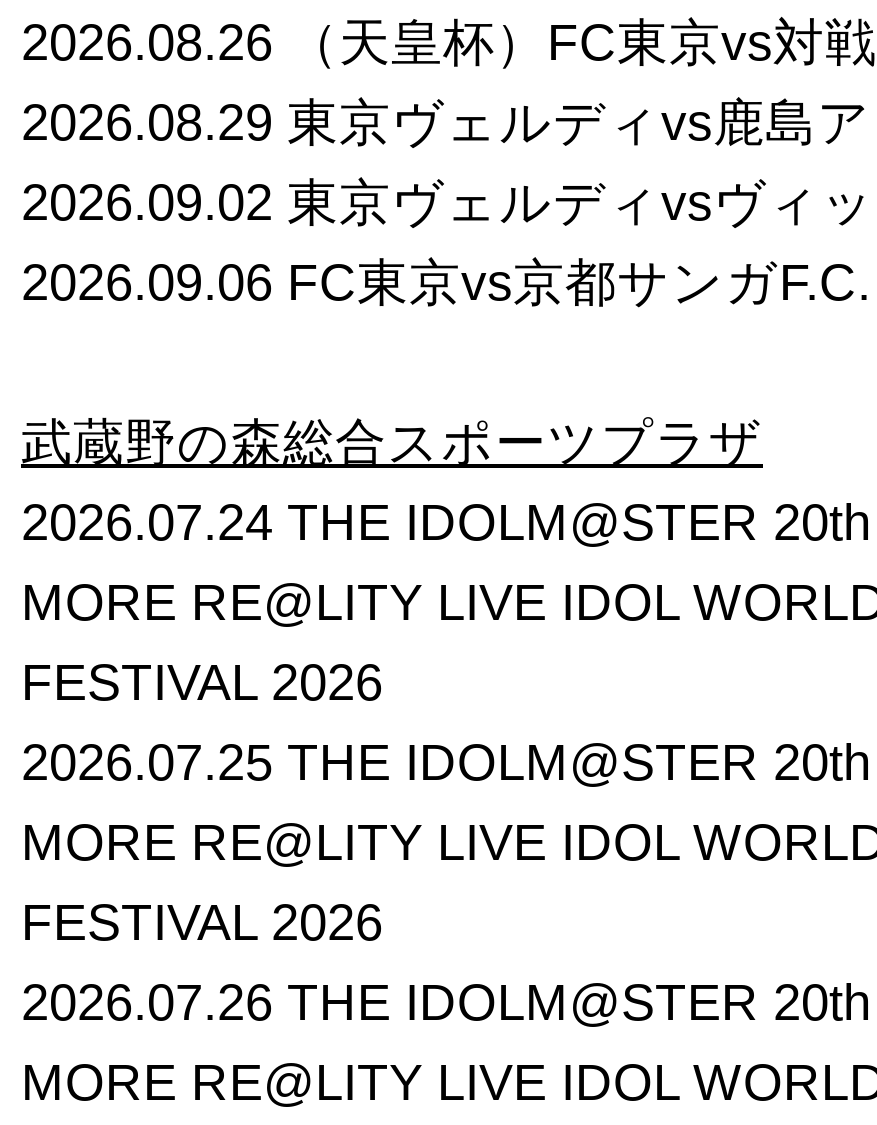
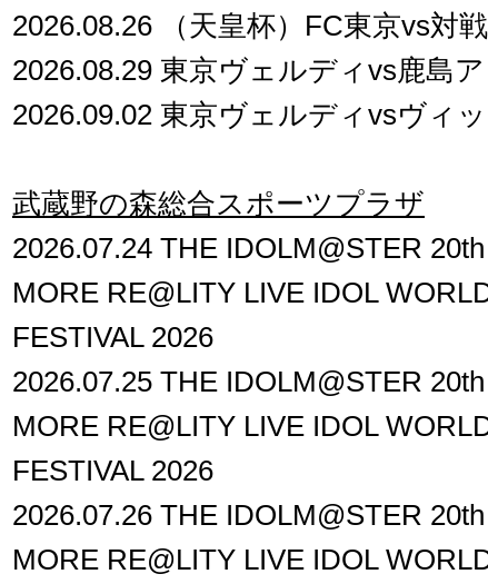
[21,253,871,309] 2026.09.06 FC東京vs京都サンガF.C. -> none

